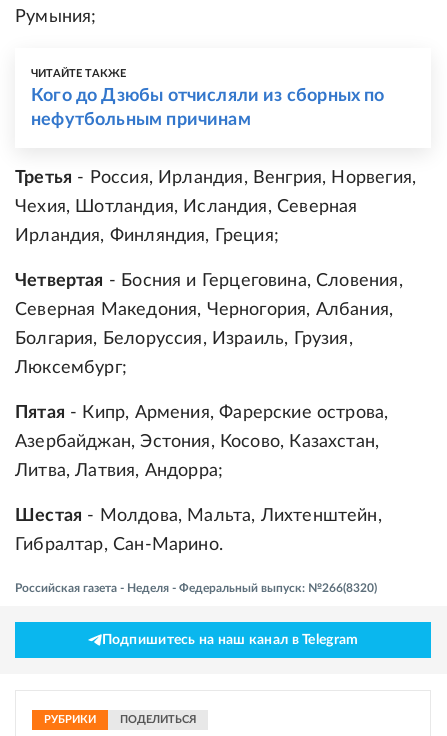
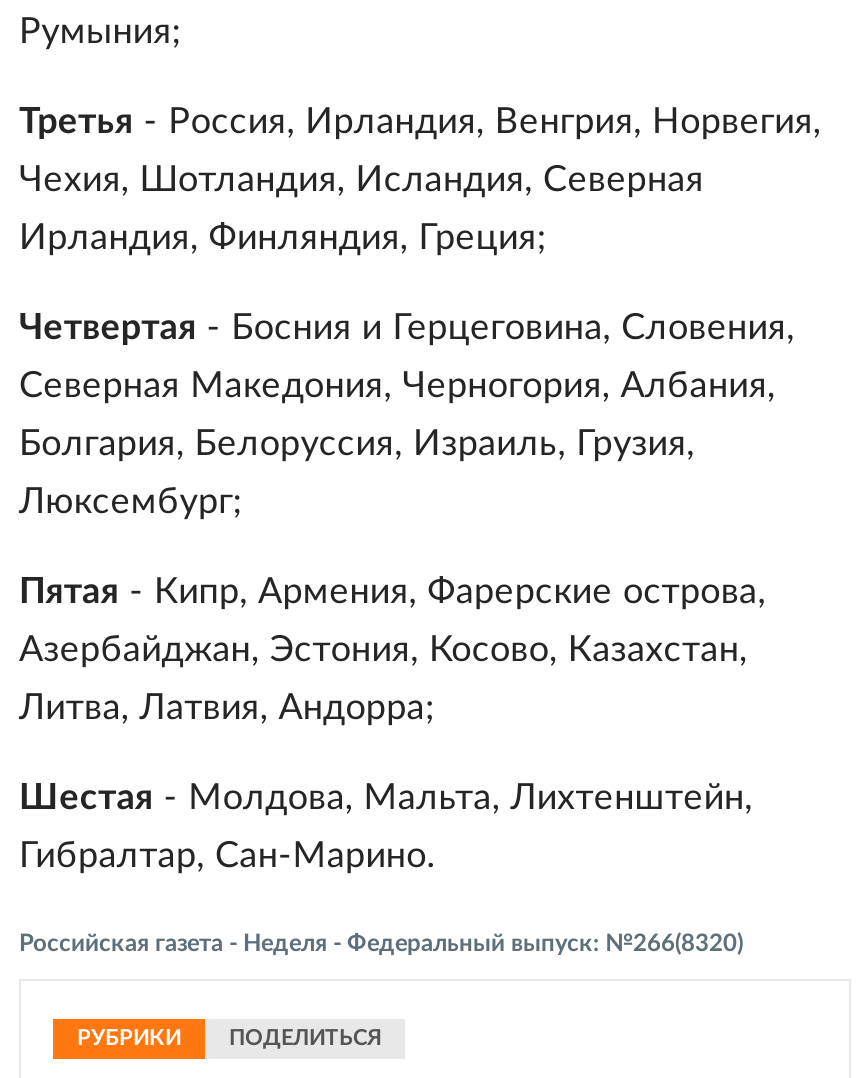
[31,68,385,129] ЧИТАЙТЕ ТАКЖЕ | Кого до Дзюбы отчисляли из сборных по | нефутбольным причинам -> none
[102,633,358,647] Подпишитесь на наш канал в Telegram -> none

